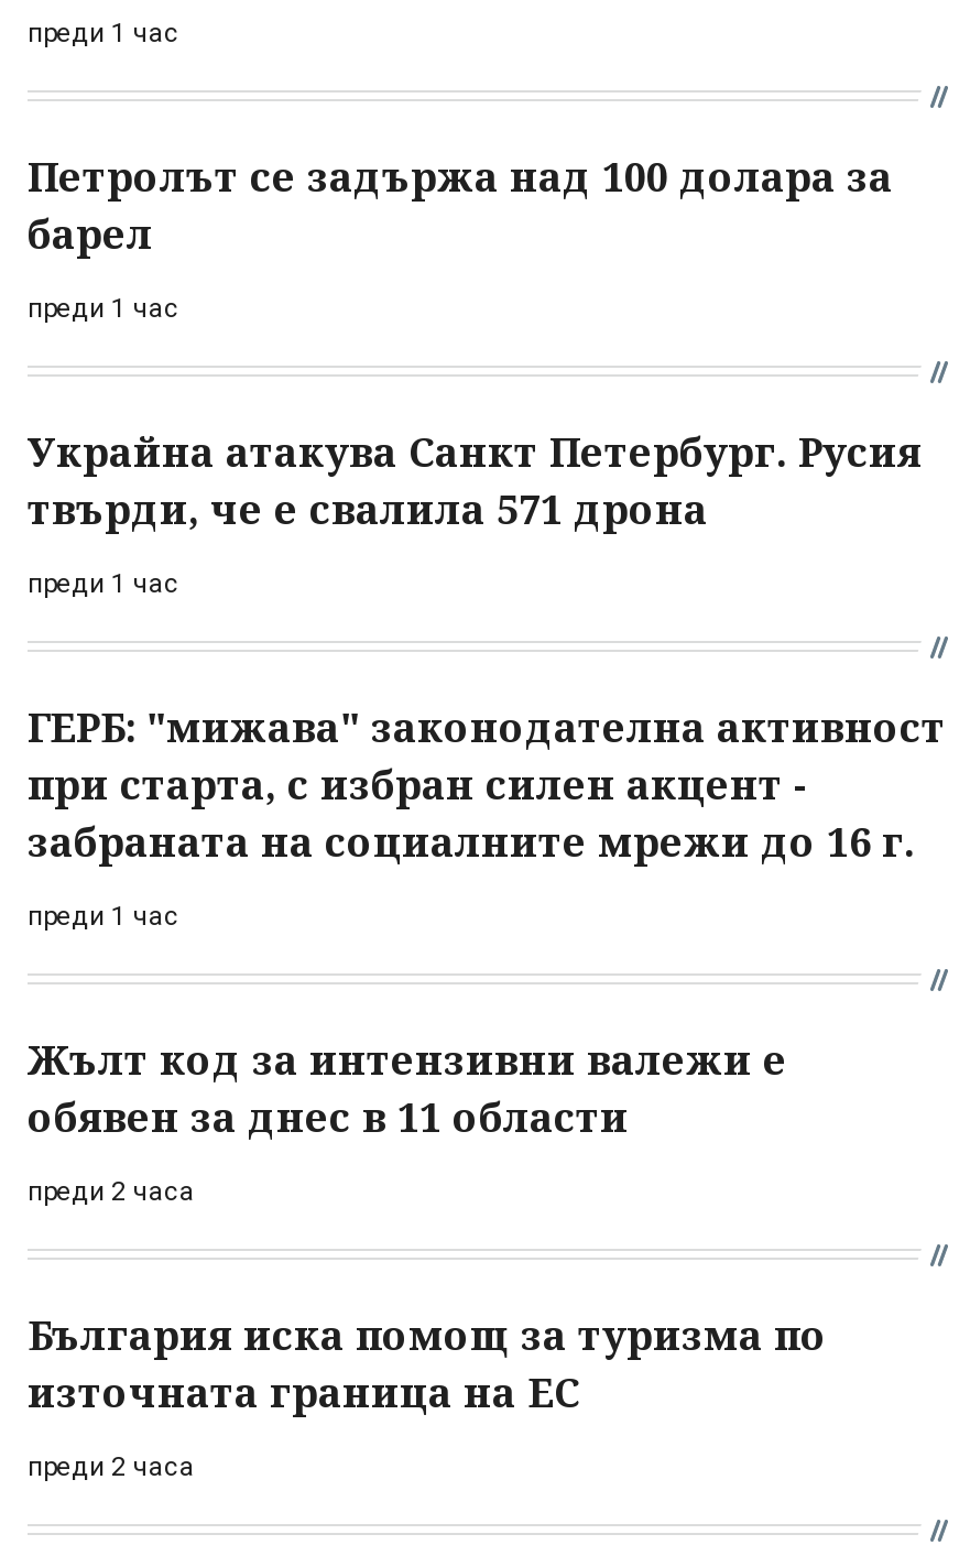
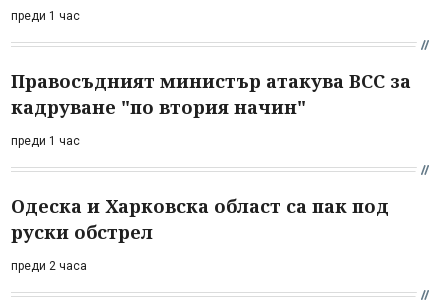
[28,149,893,259] Петролът се задържа над 100 долара за | барел -> [11,69,411,119] Правосъдният министър атакува ВСС за | кадруване "по втория начин"
[28,424,946,1418] Украйна атакува Санкт Петербург. Русия | твърди, че е свалила 571 дрона | преди 1 час | ГЕРБ: "мижава" законодателна активност | при старта, с избран силен акцент - | забраната на социалните мрежи до 16 г. | преди 1 час | Жълт код за интензивни валежи е | обявен за днес в 11 области | преди 2 часа | България иска помощ за туризма по | източната граница на ЕС -> [11,194,389,244] Одеска и Харковска област са пак под | руски обстрел

